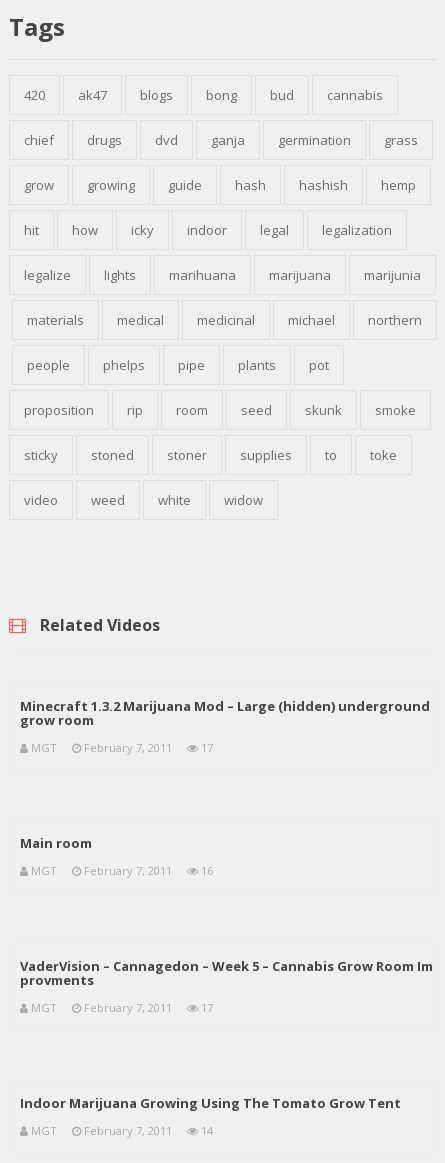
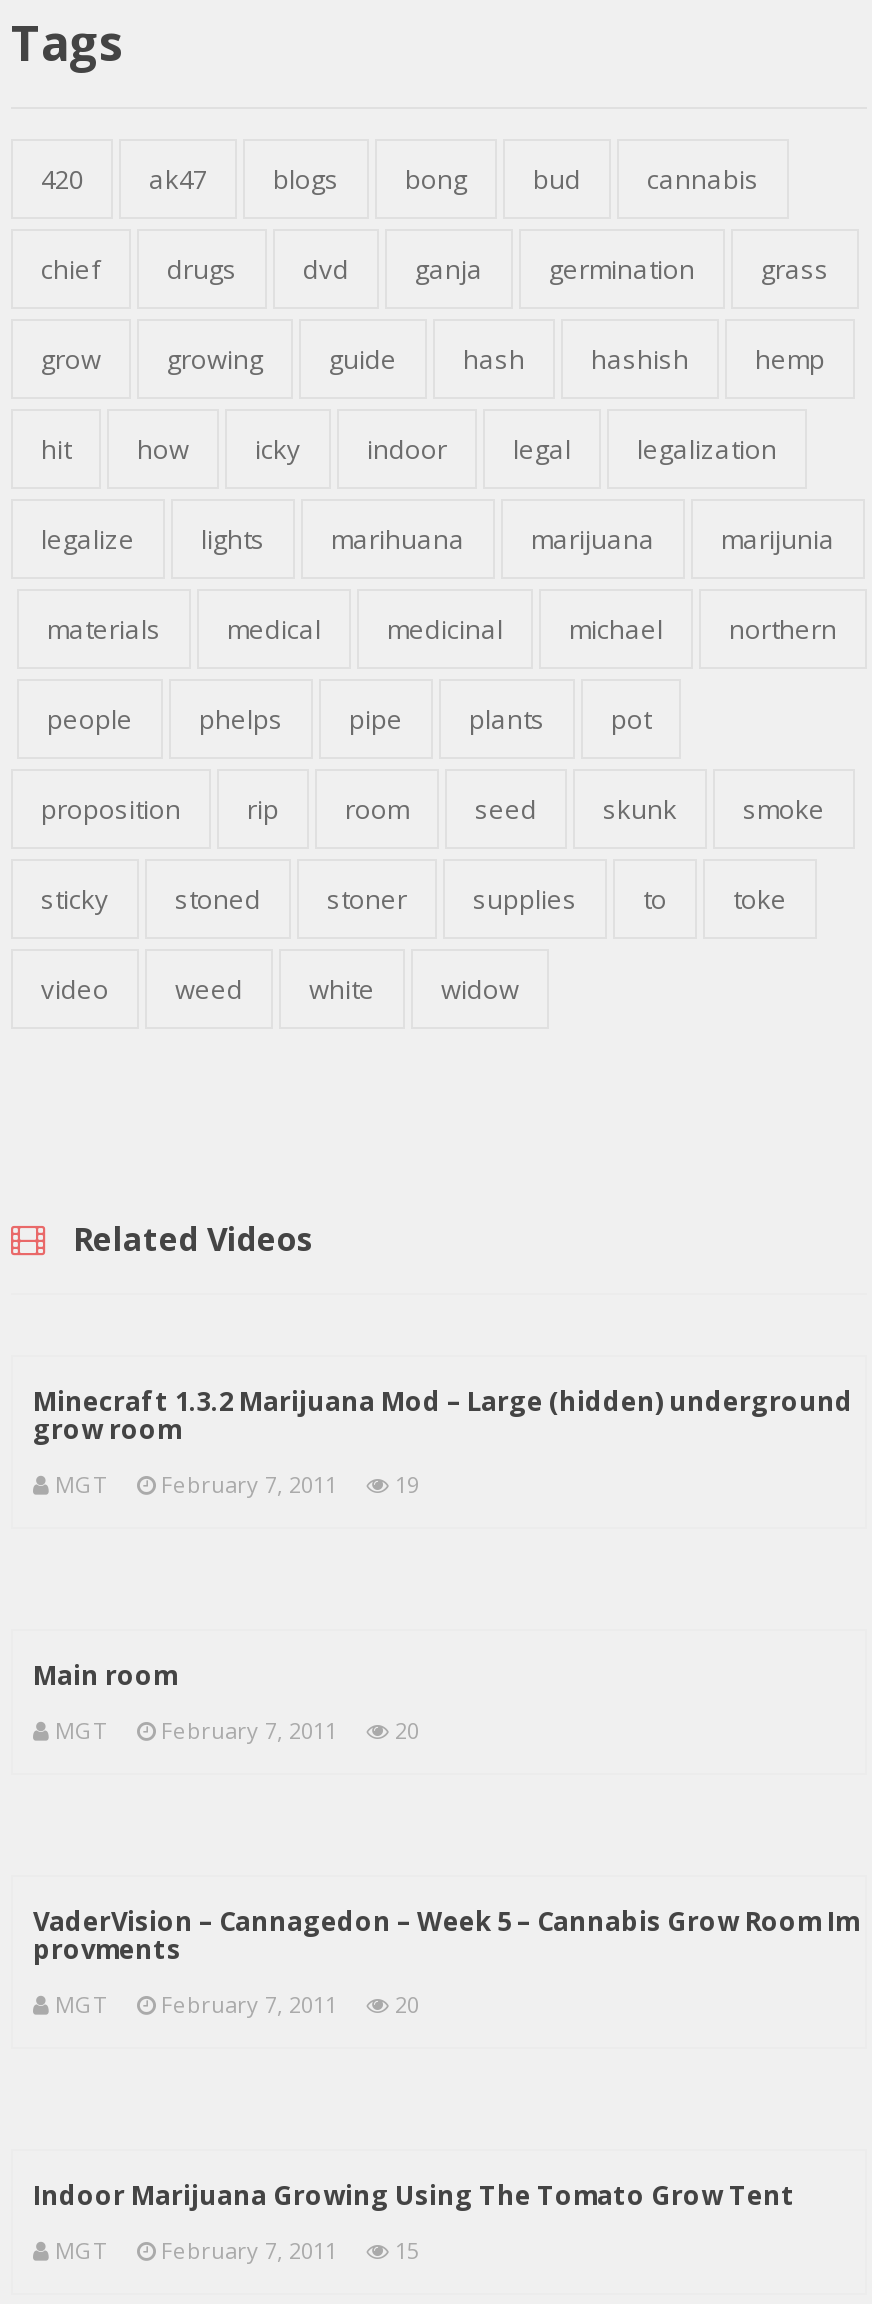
[31,740,213,755] MGT February 7, 2011 17 -> [55,1469,419,1499] MGT February 7, 2011 19
[31,863,213,878] MGT February 7, 2011 16 -> [55,1715,419,1745] MGT February 7, 2011 20
[31,1000,213,1015] MGT February 7, 2011 17 -> [55,1989,419,2019] MGT February 7, 2011 20
[31,1123,213,1138] MGT February 7, 2011 14 -> [55,2235,419,2265] MGT February 7, 2011 15

